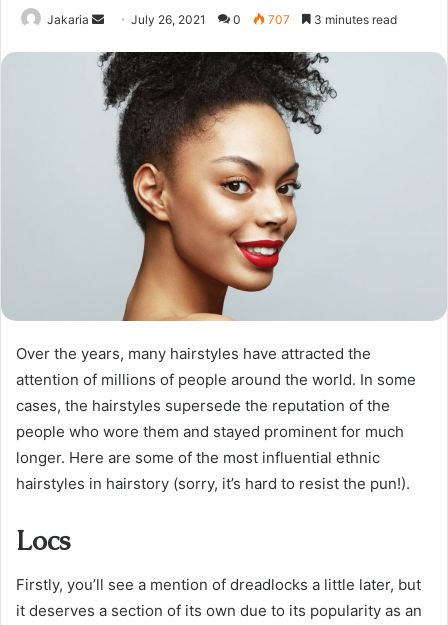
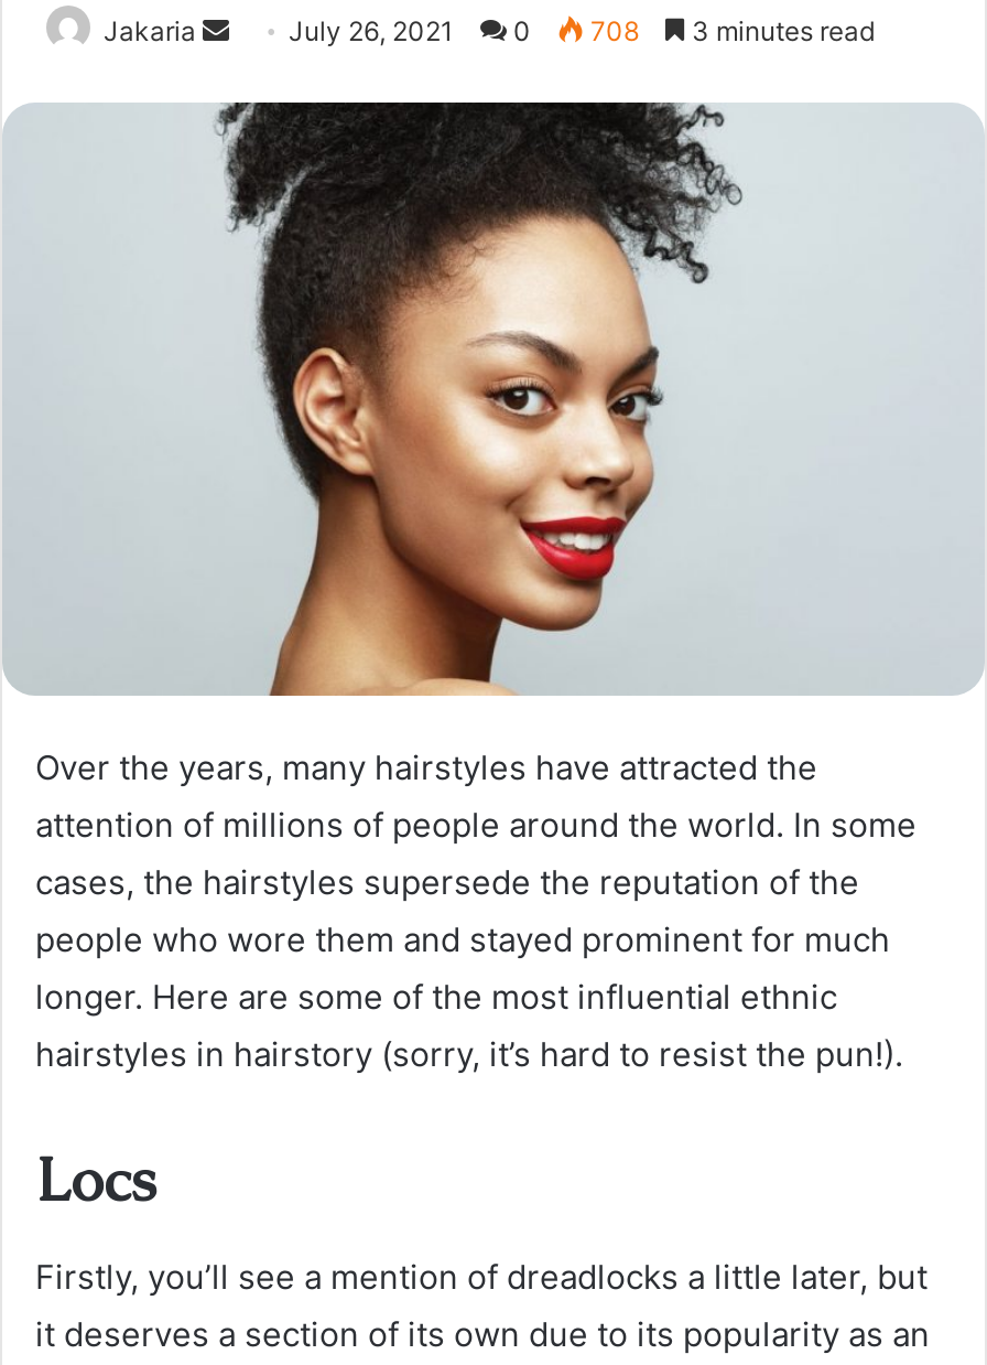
[265,12,290,27] 707 -> [584,14,639,47] 708

